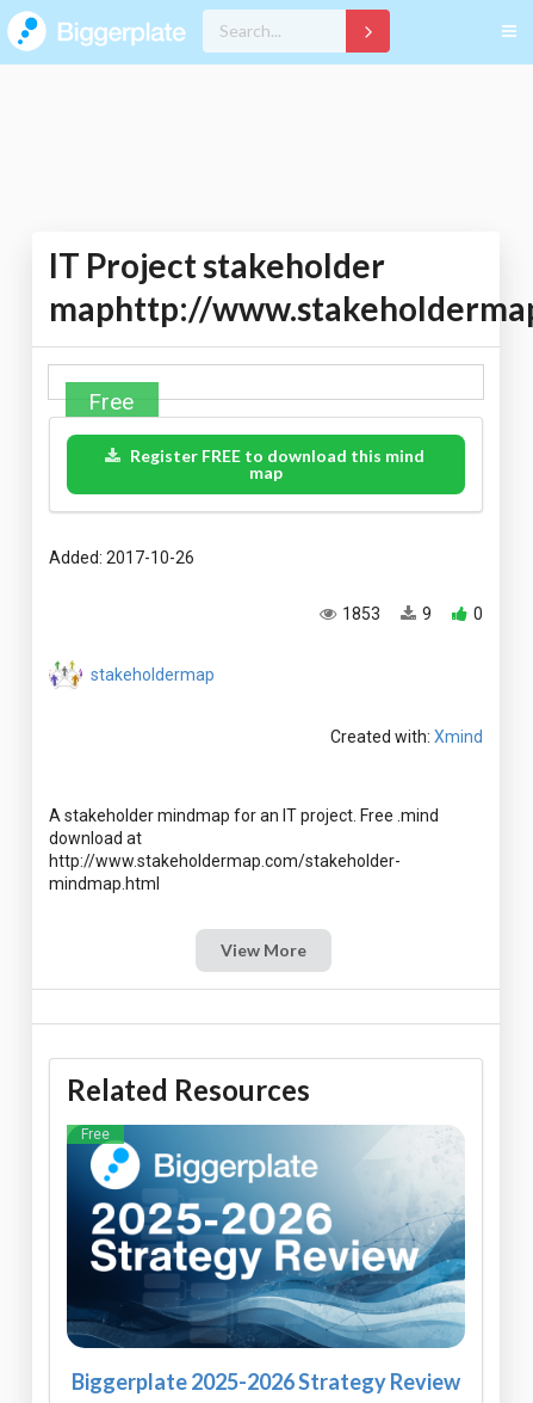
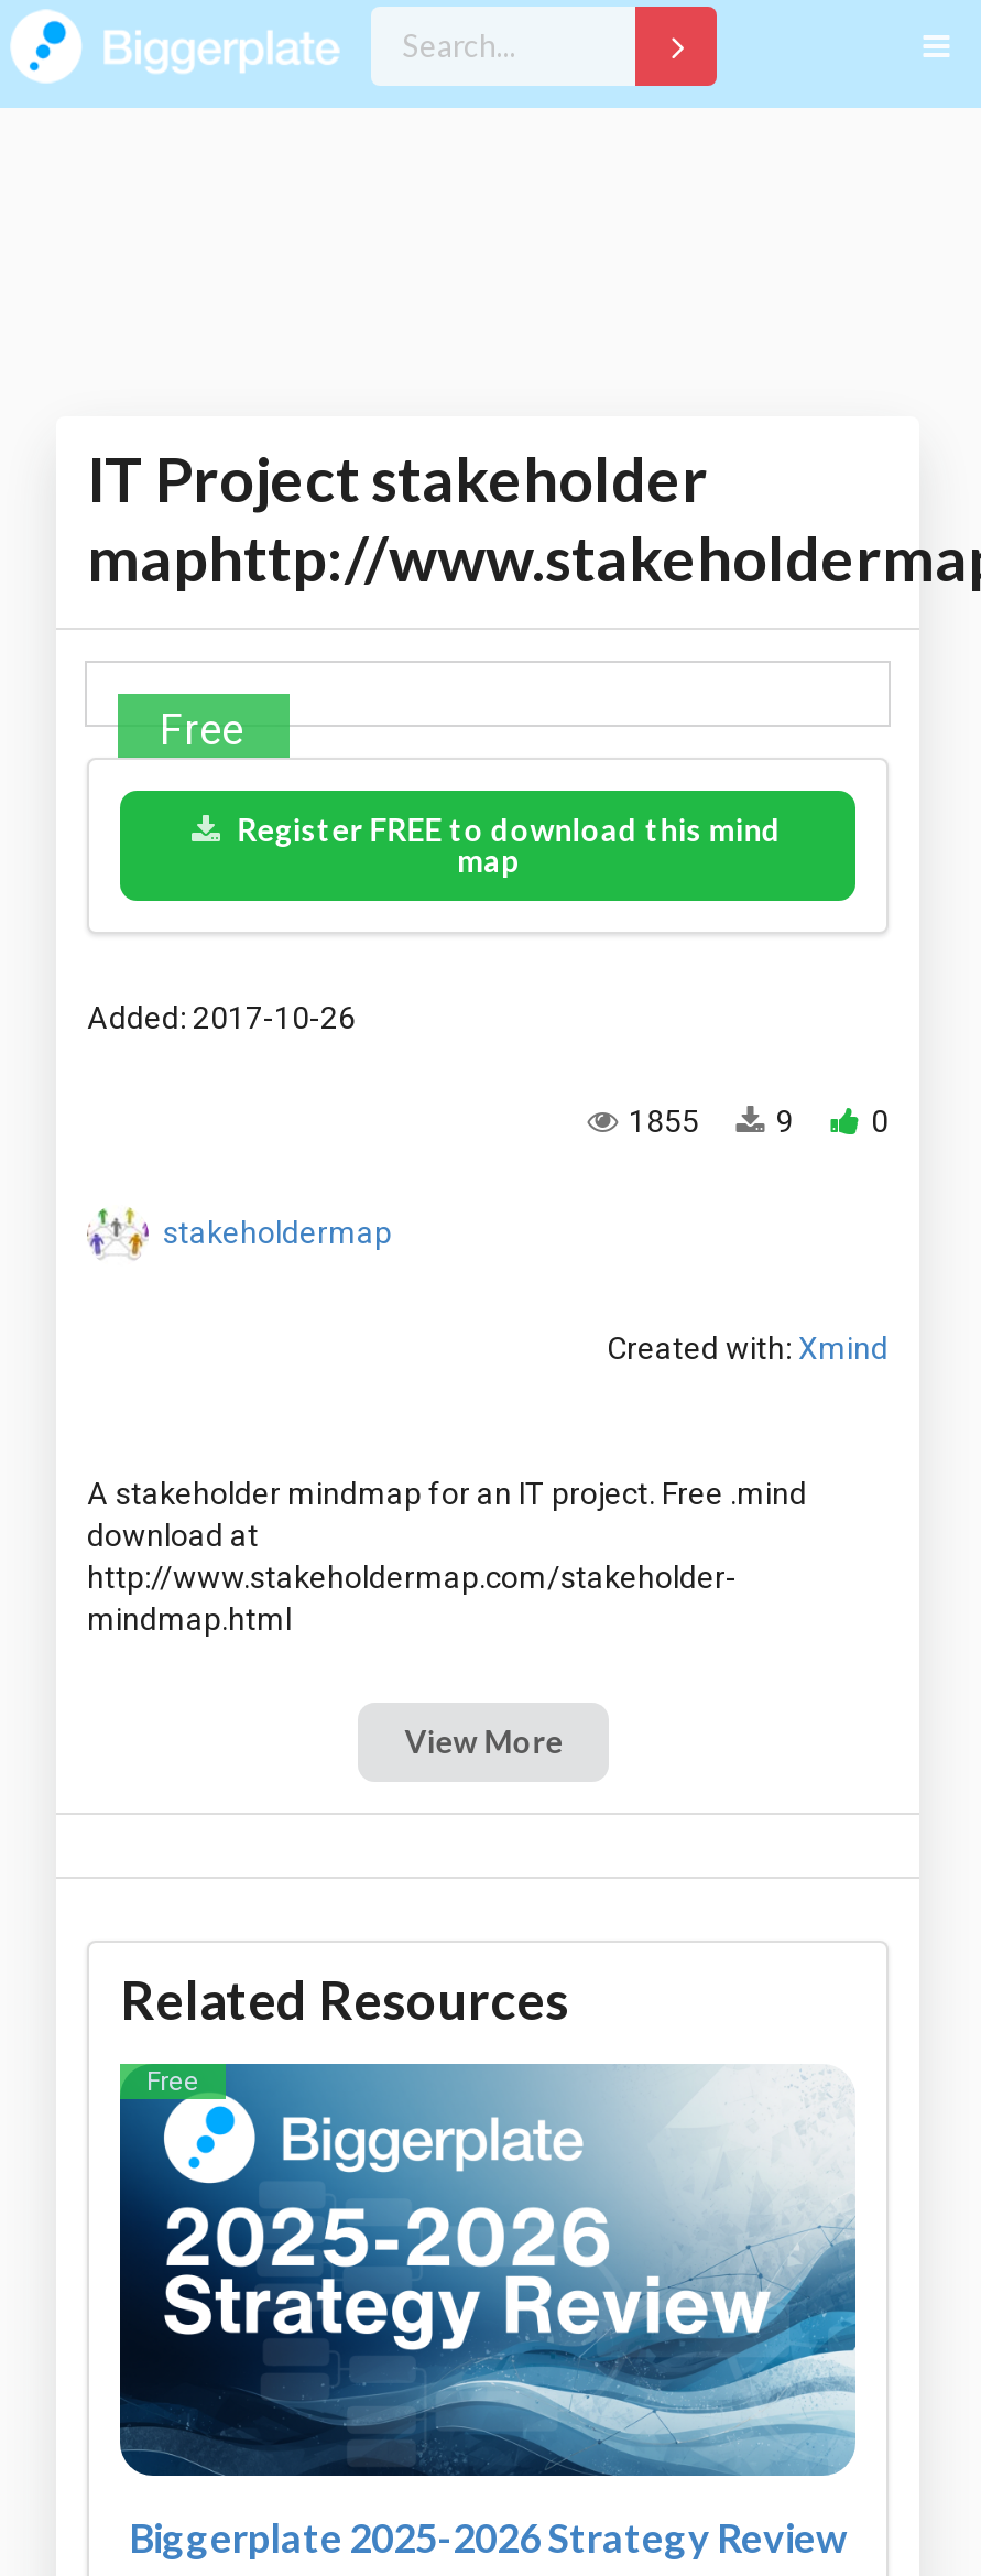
[342,604,380,623] 1853 -> [629,1104,699,1139] 1855

